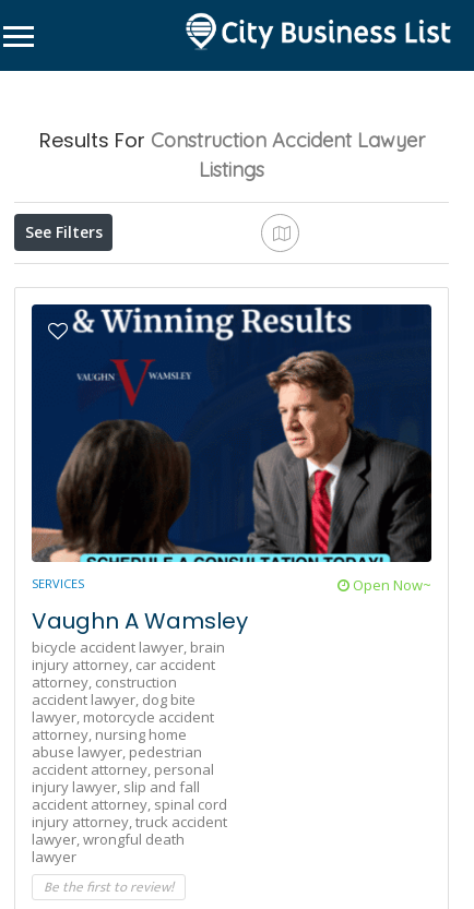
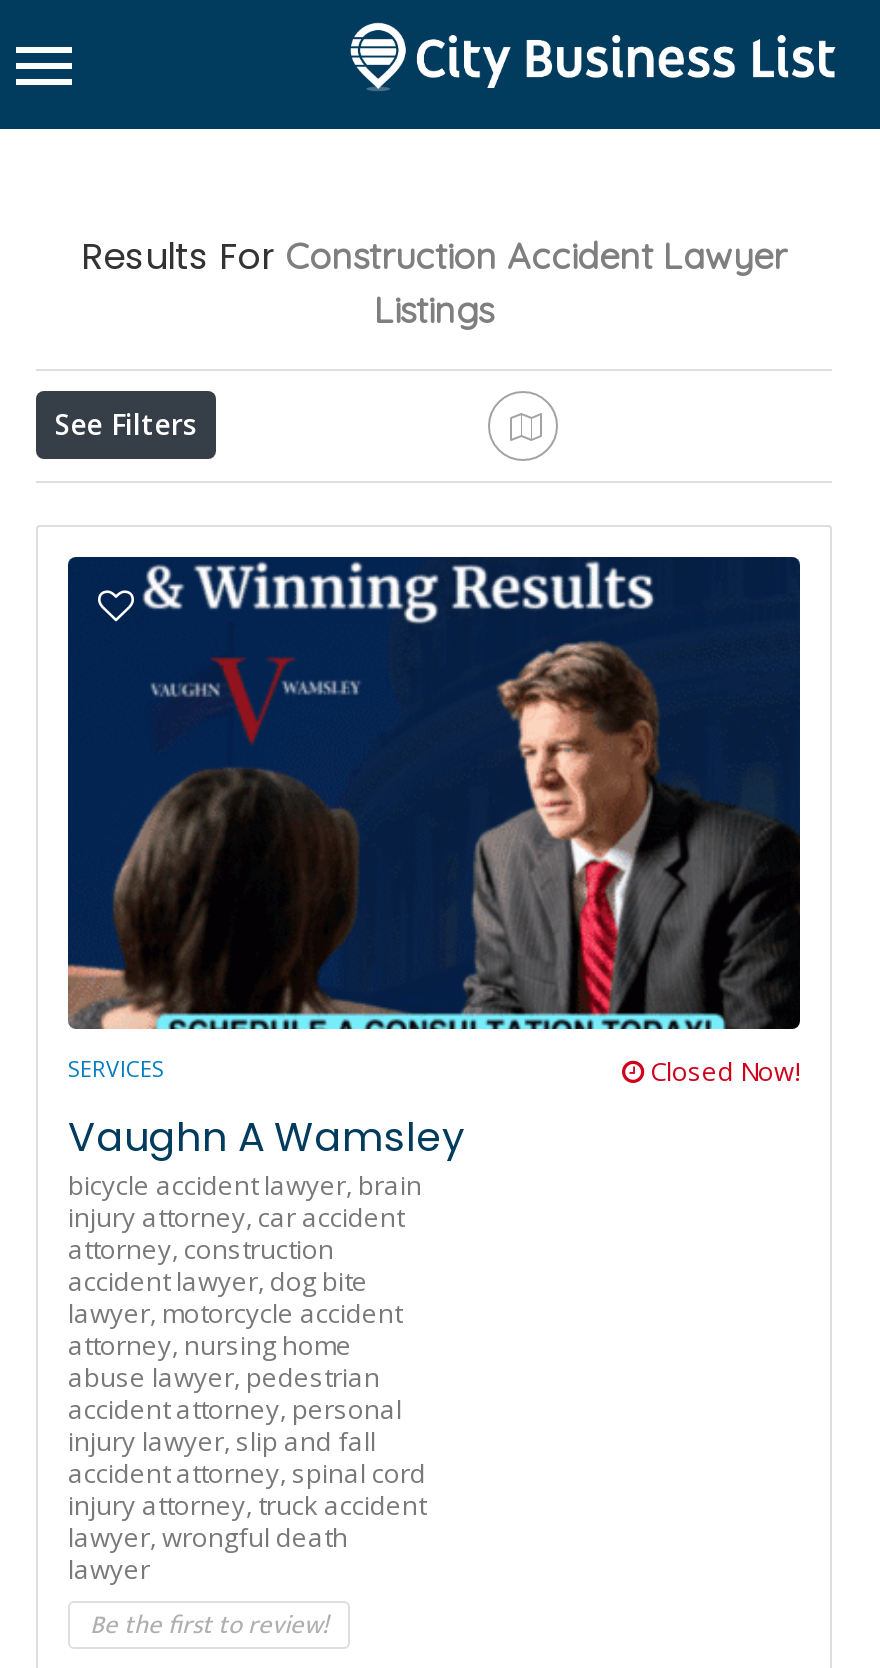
[349,575,431,595] Open Now~ -> [644,1054,800,1090] Closed Now!

